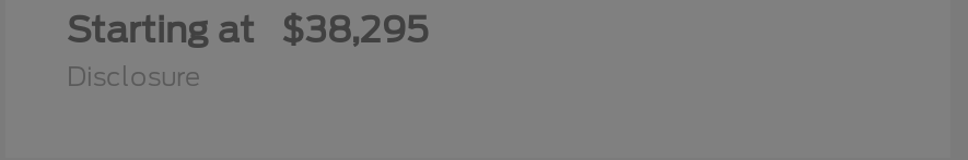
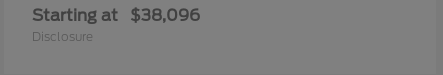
[67,9,428,51] Starting at $38,295 -> [32,6,200,25] Starting at $38,096

